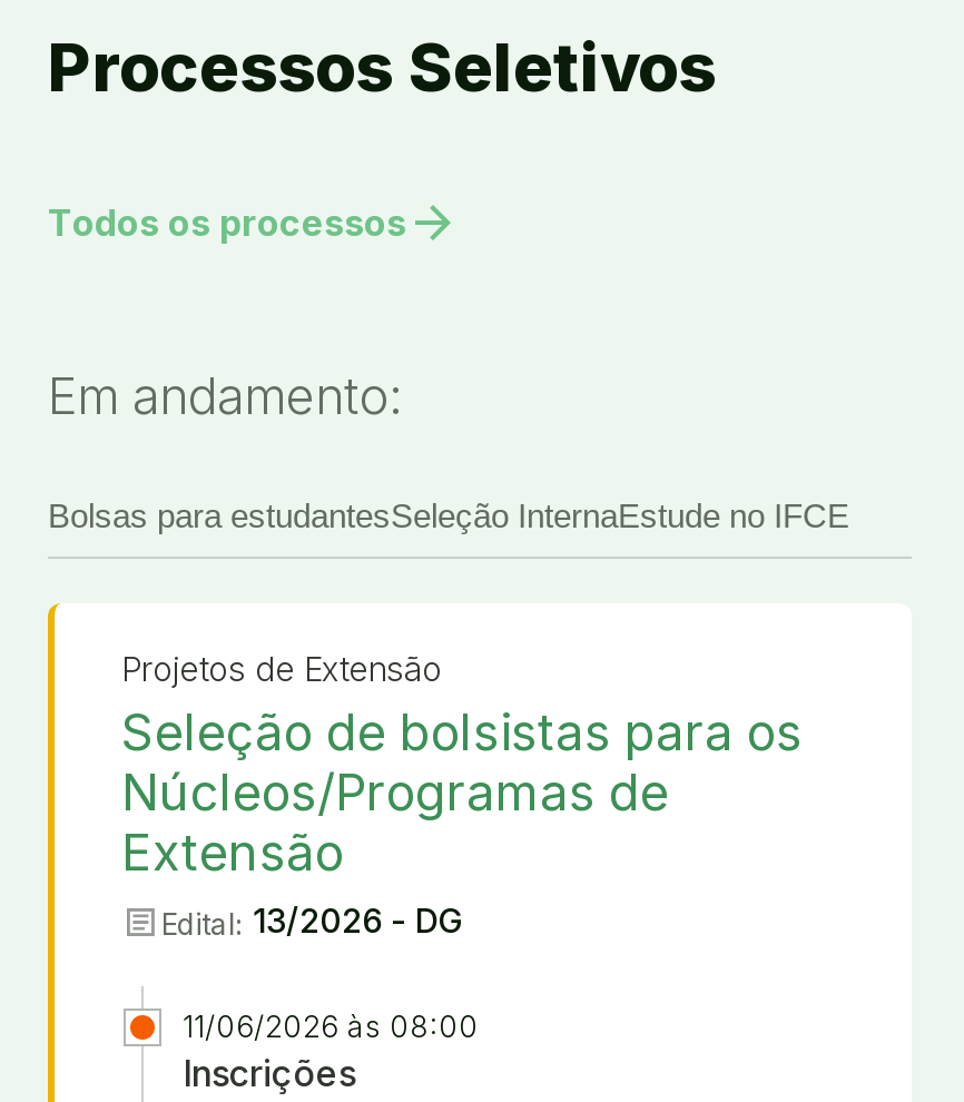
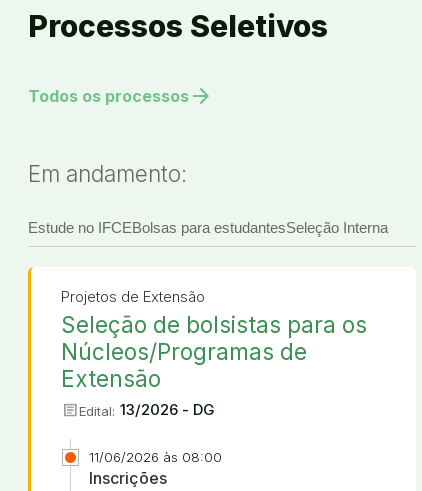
[48,497,849,535] Bolsas para estudantesSeleção InternaEstude no IFCE -> [28,219,388,236] Estude no IFCEBolsas para estudantesSeleção Interna

